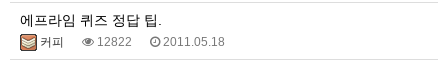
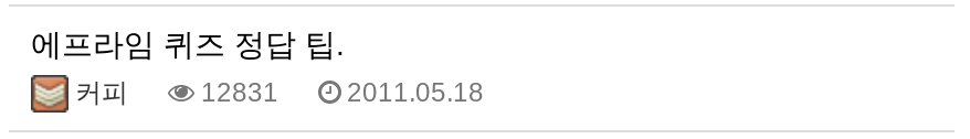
[94,35,225,49] 12822 2011.05.18 -> [194,77,484,108] 12831 2011.05.18

